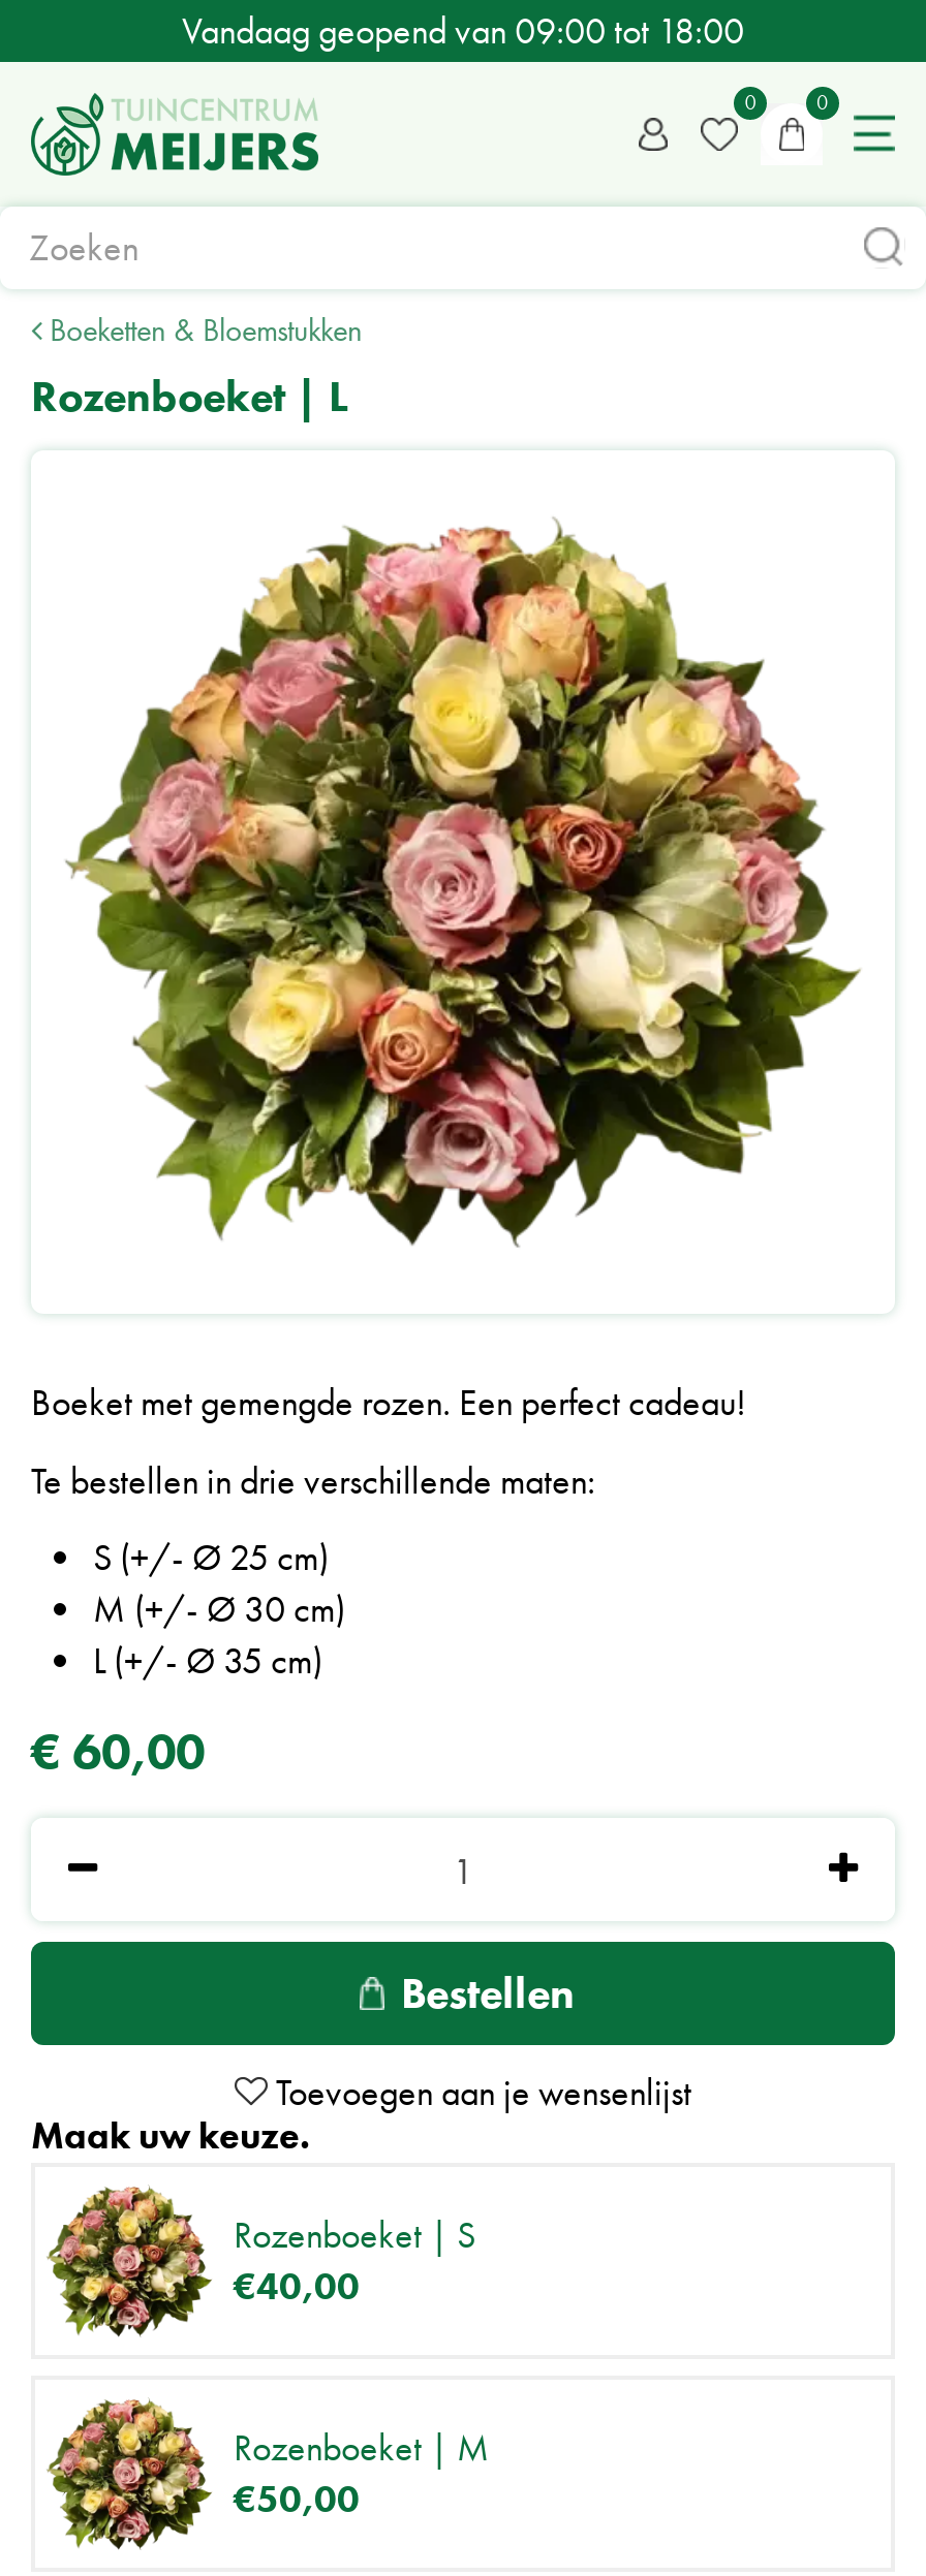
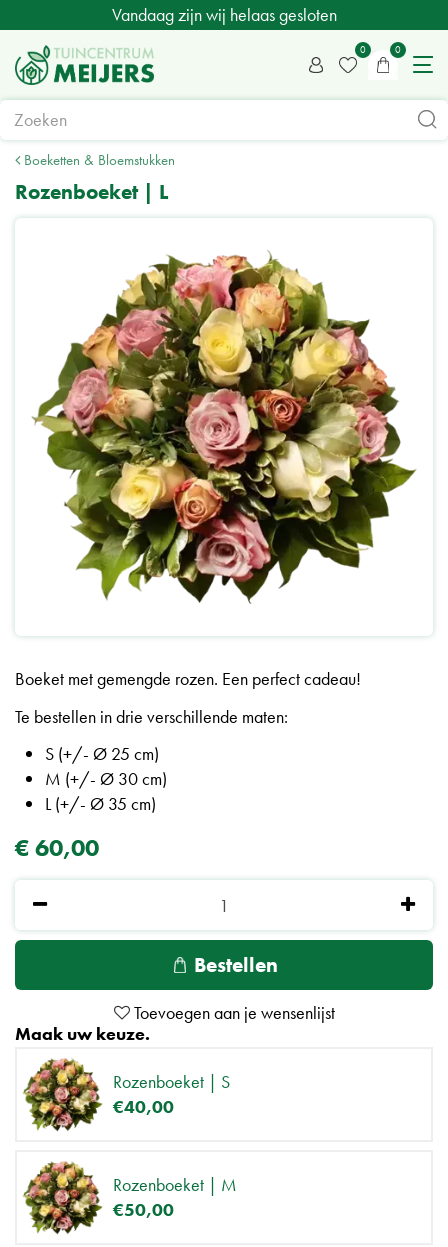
[182,6,744,54] Vandaag geopend van 09:00 tot 18:00 -> [111,3,336,26] Vandaag zijn wij helaas gesloten

